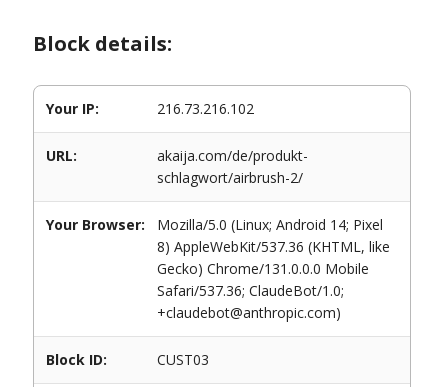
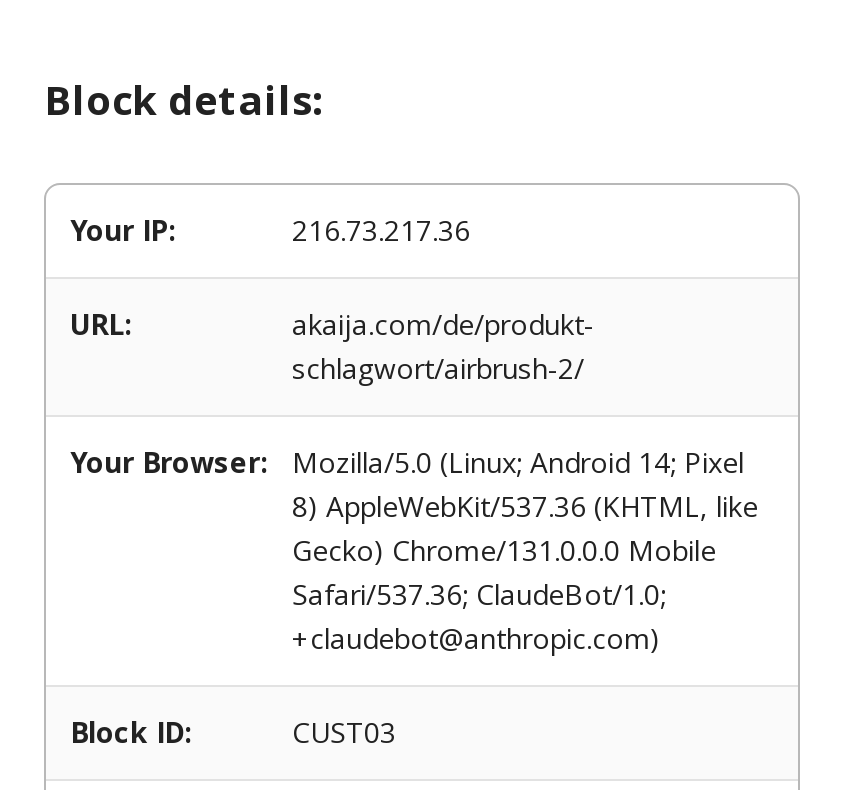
[157,99,254,118] 216.73.216.102 -> [292,211,470,249] 216.73.217.36

